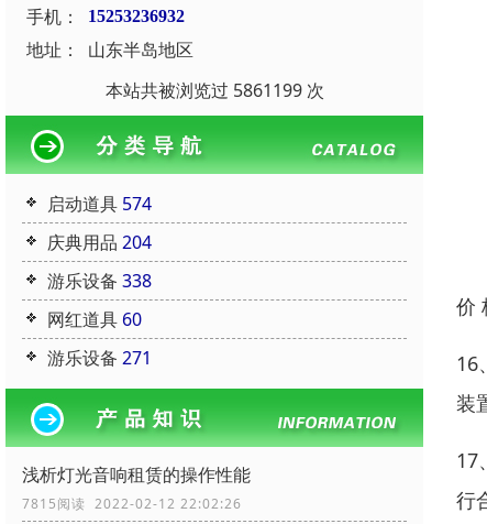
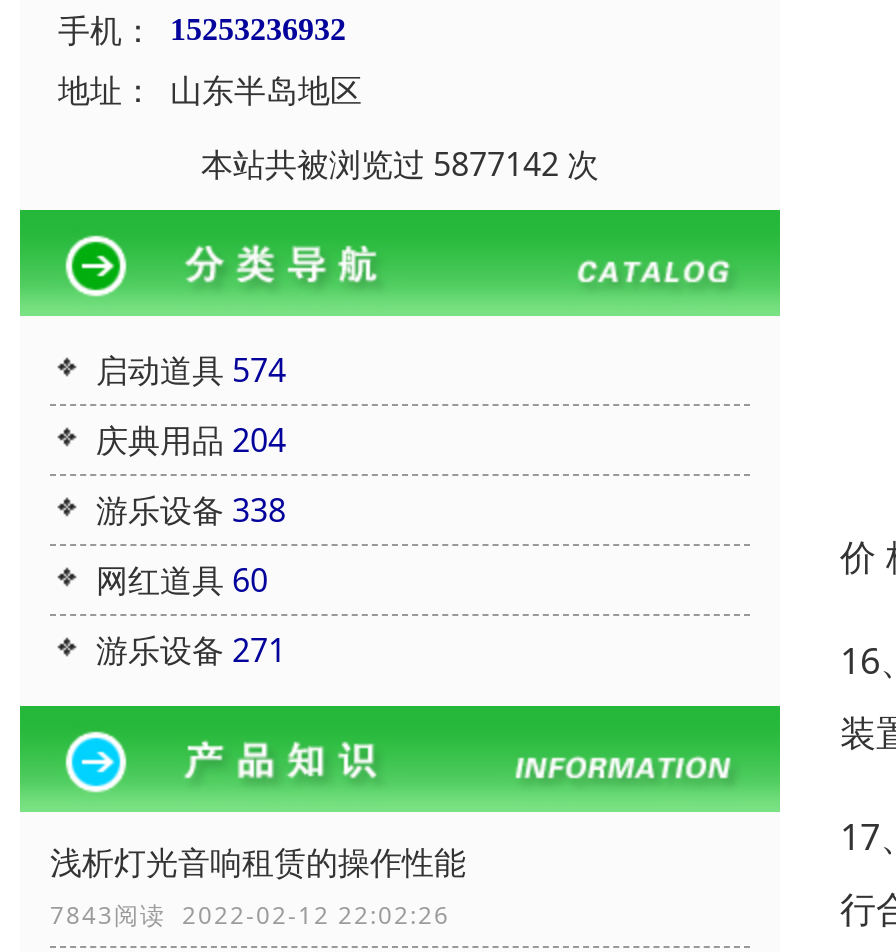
[105,78,324,103] 本站共被浏览过 5861199 次 -> [201,142,599,186] 本站共被浏览过 5877142 次
[22,494,242,513] 7815阅读 2022-02-12 22:02:26 -> [50,898,450,932] 7843阅读 2022-02-12 22:02:26

